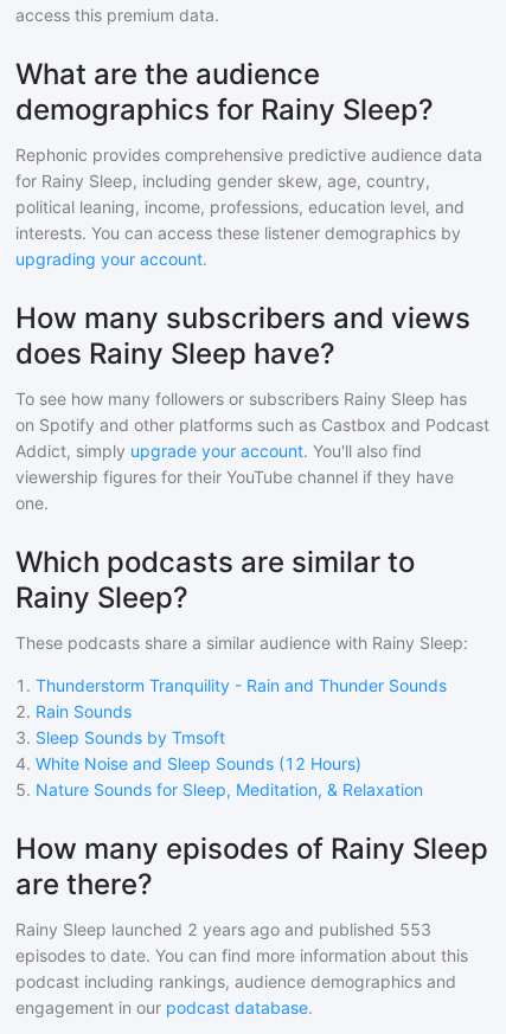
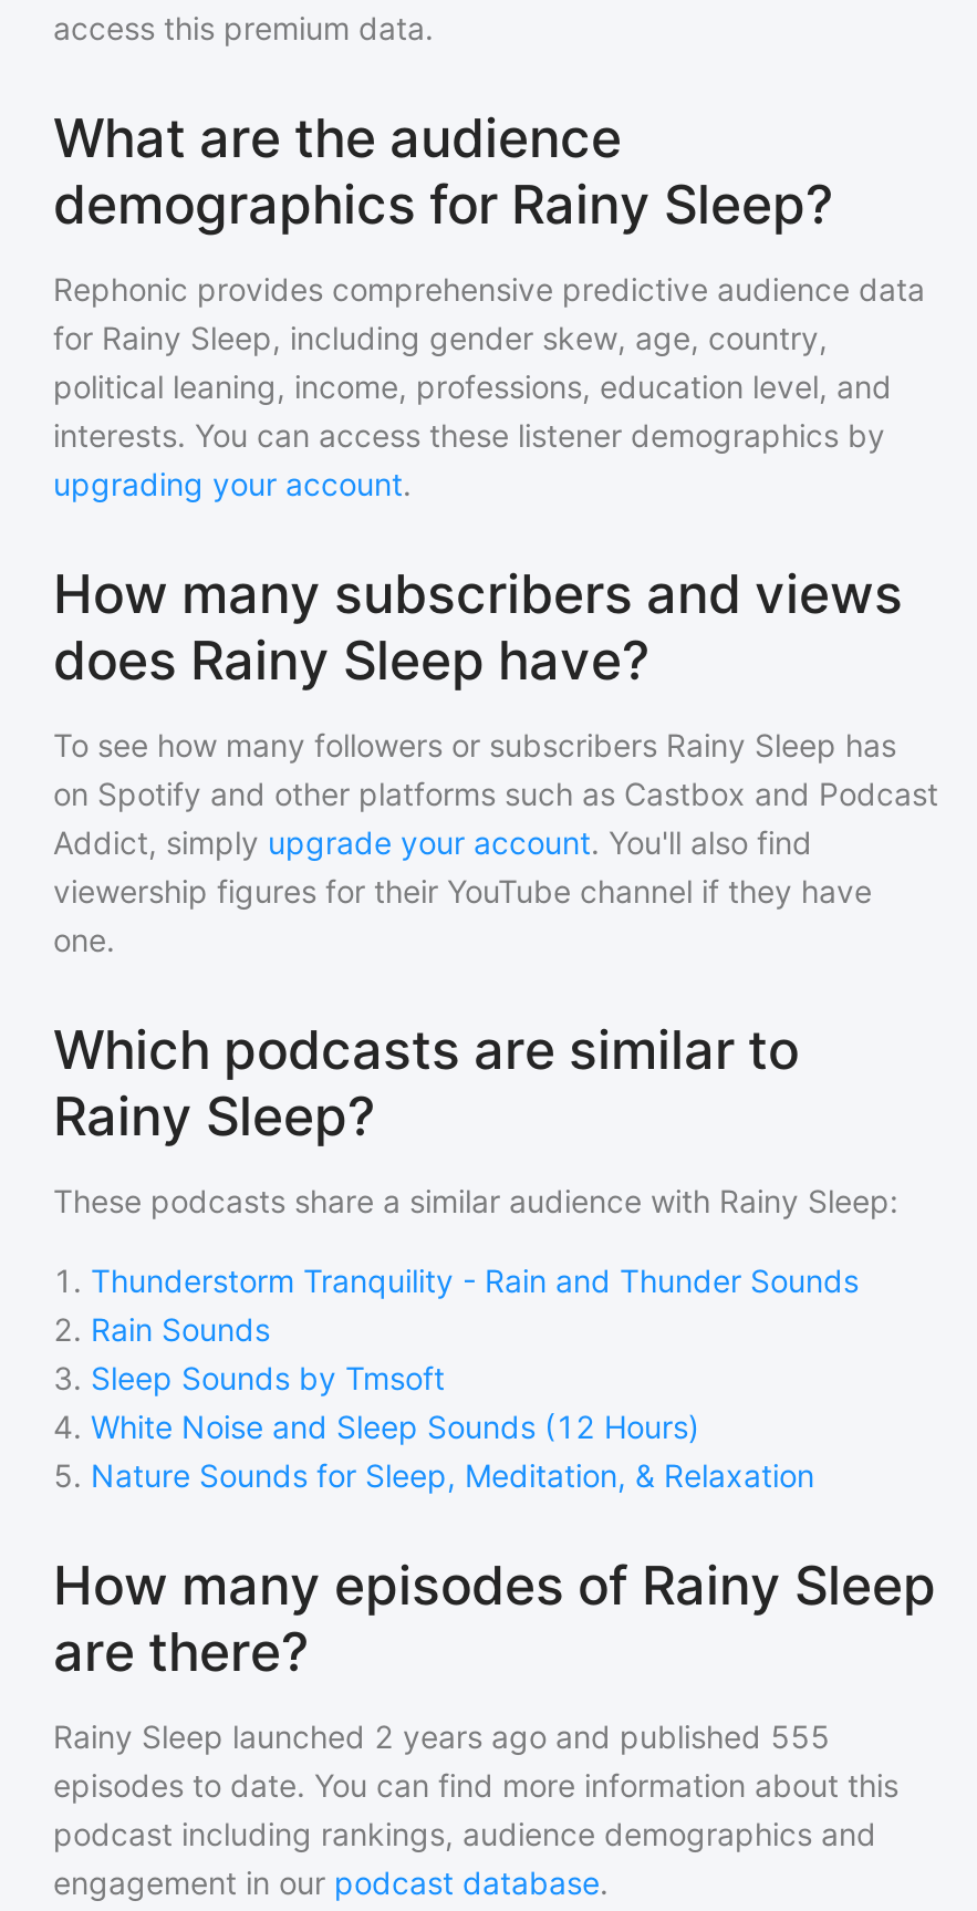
[15,919,431,939] Rainy Sleep launched 2 years ago and published 553 -> [53,1717,830,1755] Rainy Sleep launched 2 years ago and published 555

